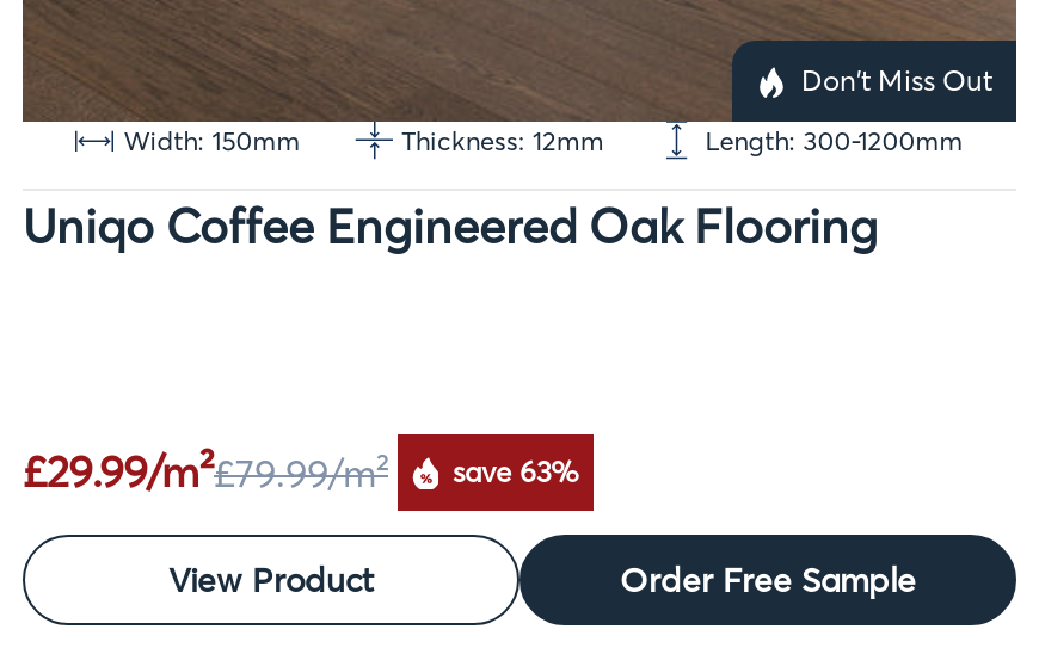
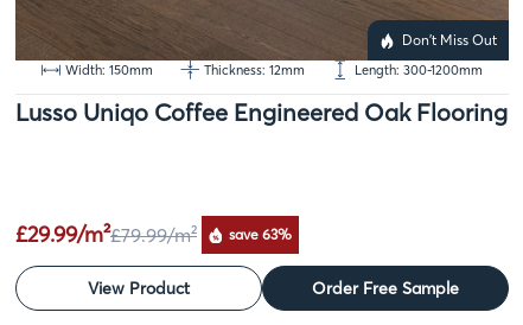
[23,196,878,255] Uniqo Coffee Engineered Oak Flooring -> [15,97,508,127] Lusso Uniqo Coffee Engineered Oak Flooring

